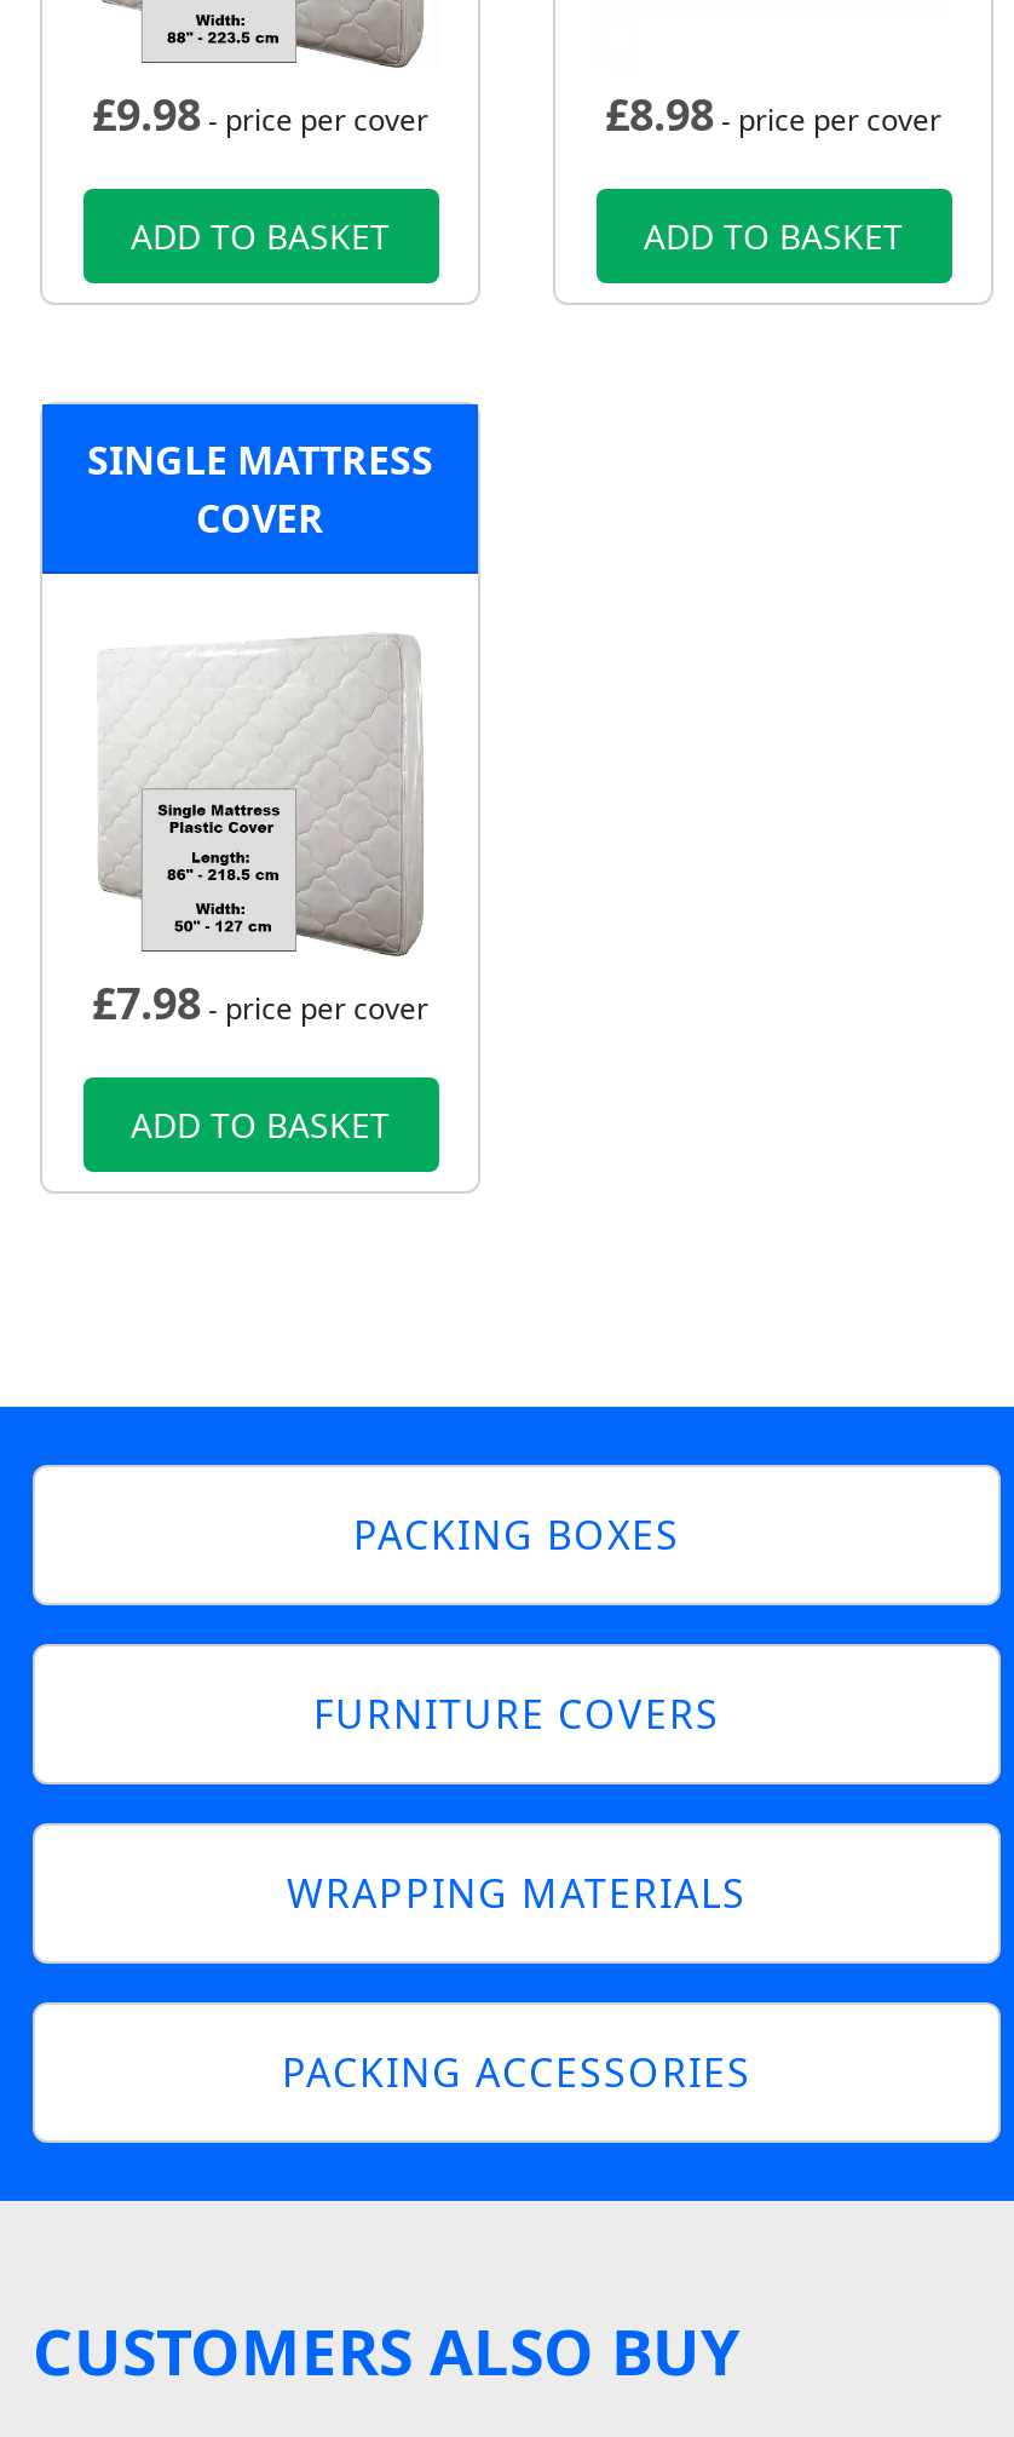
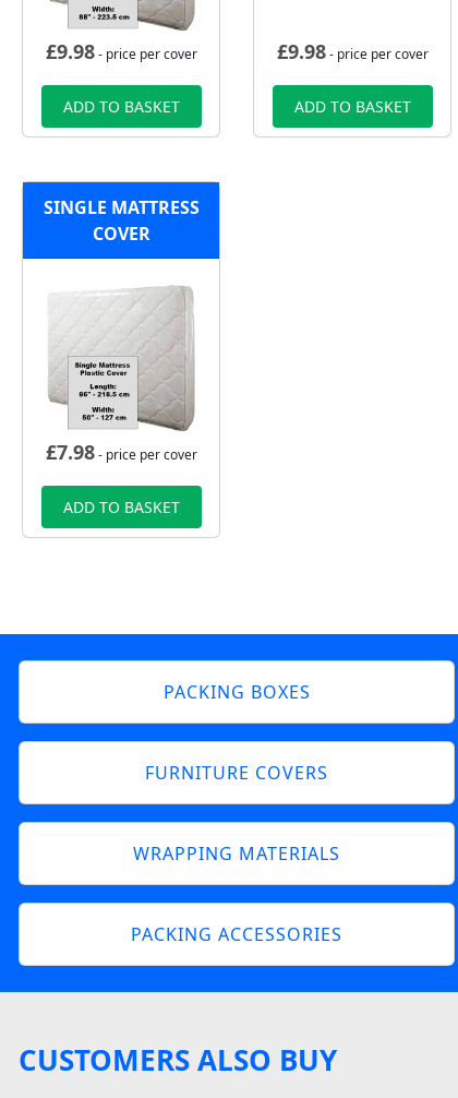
[605,85,941,143] £8.98- price per cover -> [276,38,428,65] £9.98- price per cover

